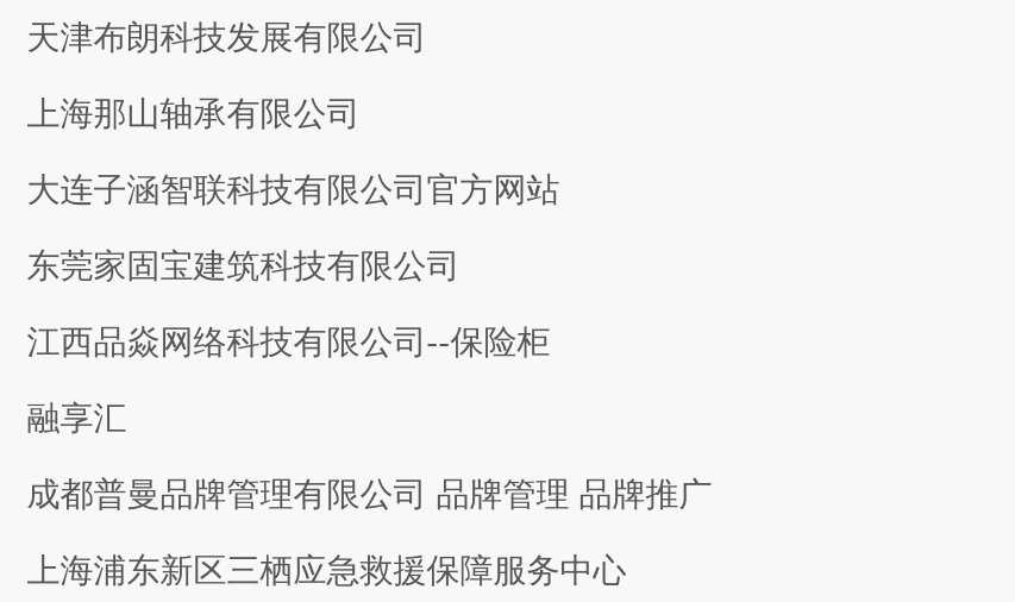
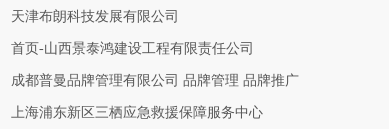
[27,96,560,437] 上海那山轴承有限公司 | 大连子涵智联科技有限公司官方网站 | 东莞家固宝建筑科技有限公司 | 江西品焱网络科技有限公司--保险柜 | 融享汇 -> [11,41,254,56] 首页-山西景泰鸿建设工程有限责任公司

